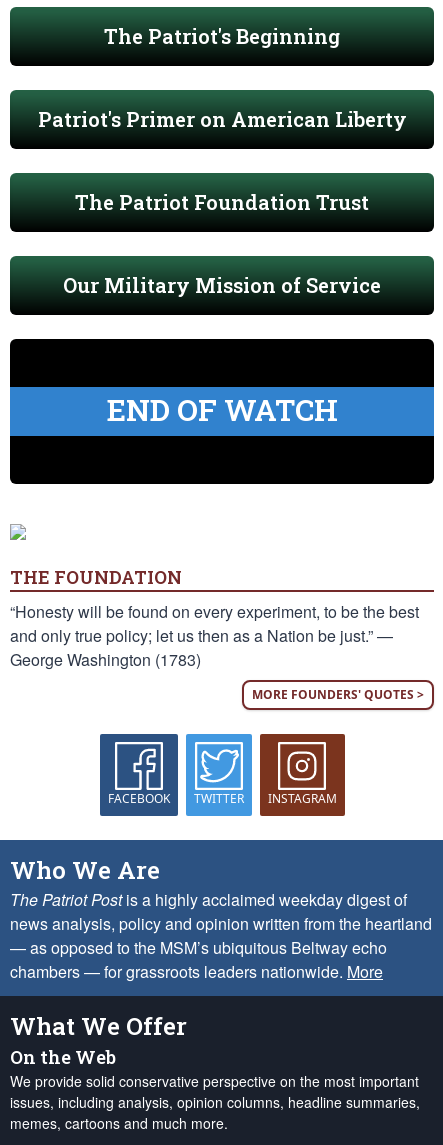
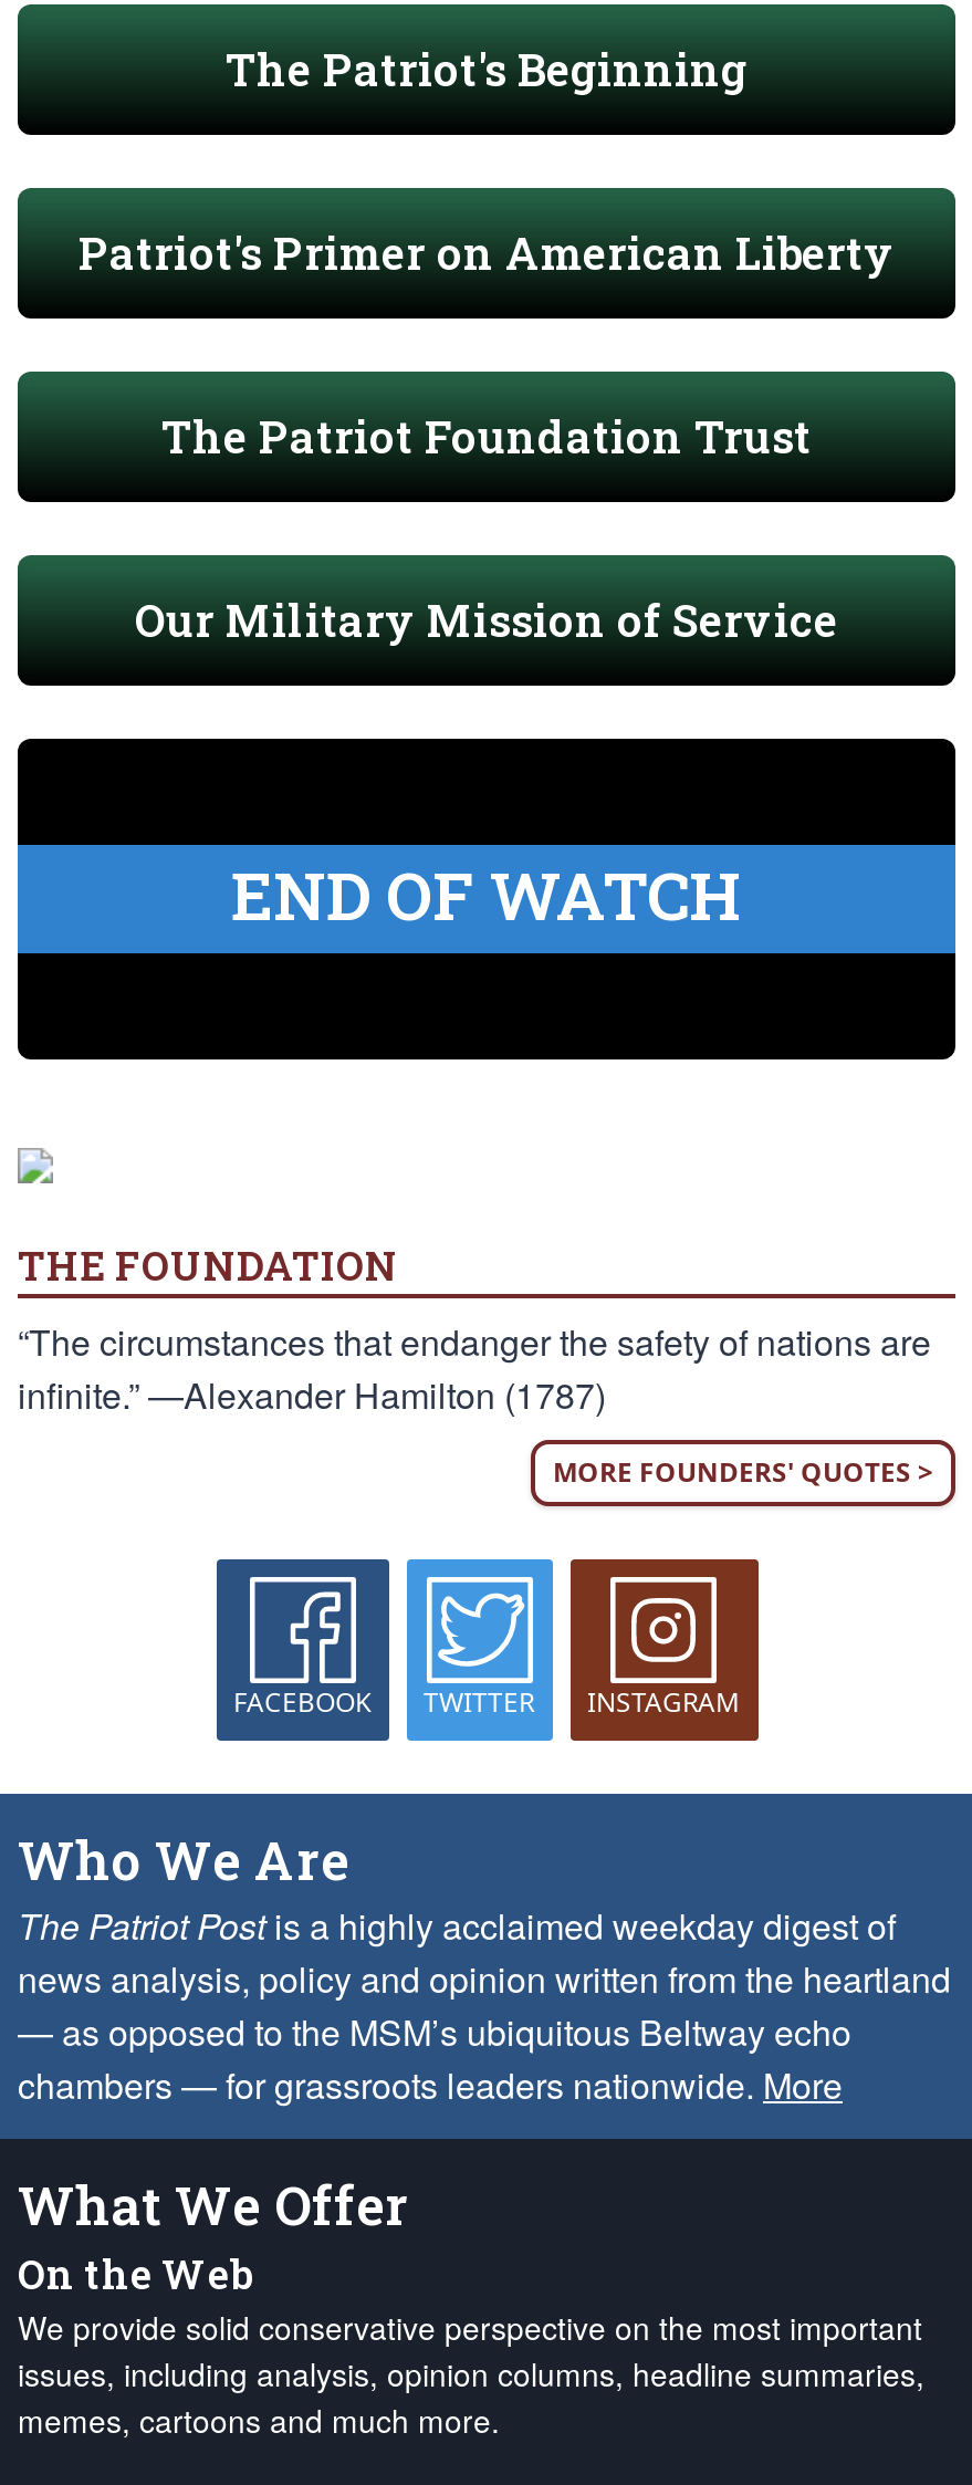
[10,600,419,671] “Honesty will be found on every experiment, to be the best | and only true policy; let us then as a Nation be just.” — | George Washington (1783) -> [18,1316,931,1420] “The circumstances that endanger the safety of nations are | infinite.” —Alexander Hamilton (1787)

